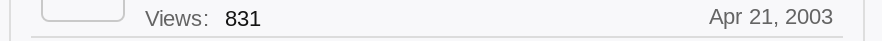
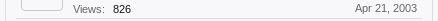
[145,6,261,30] Views: 831 -> [73,3,131,15] Views: 826

